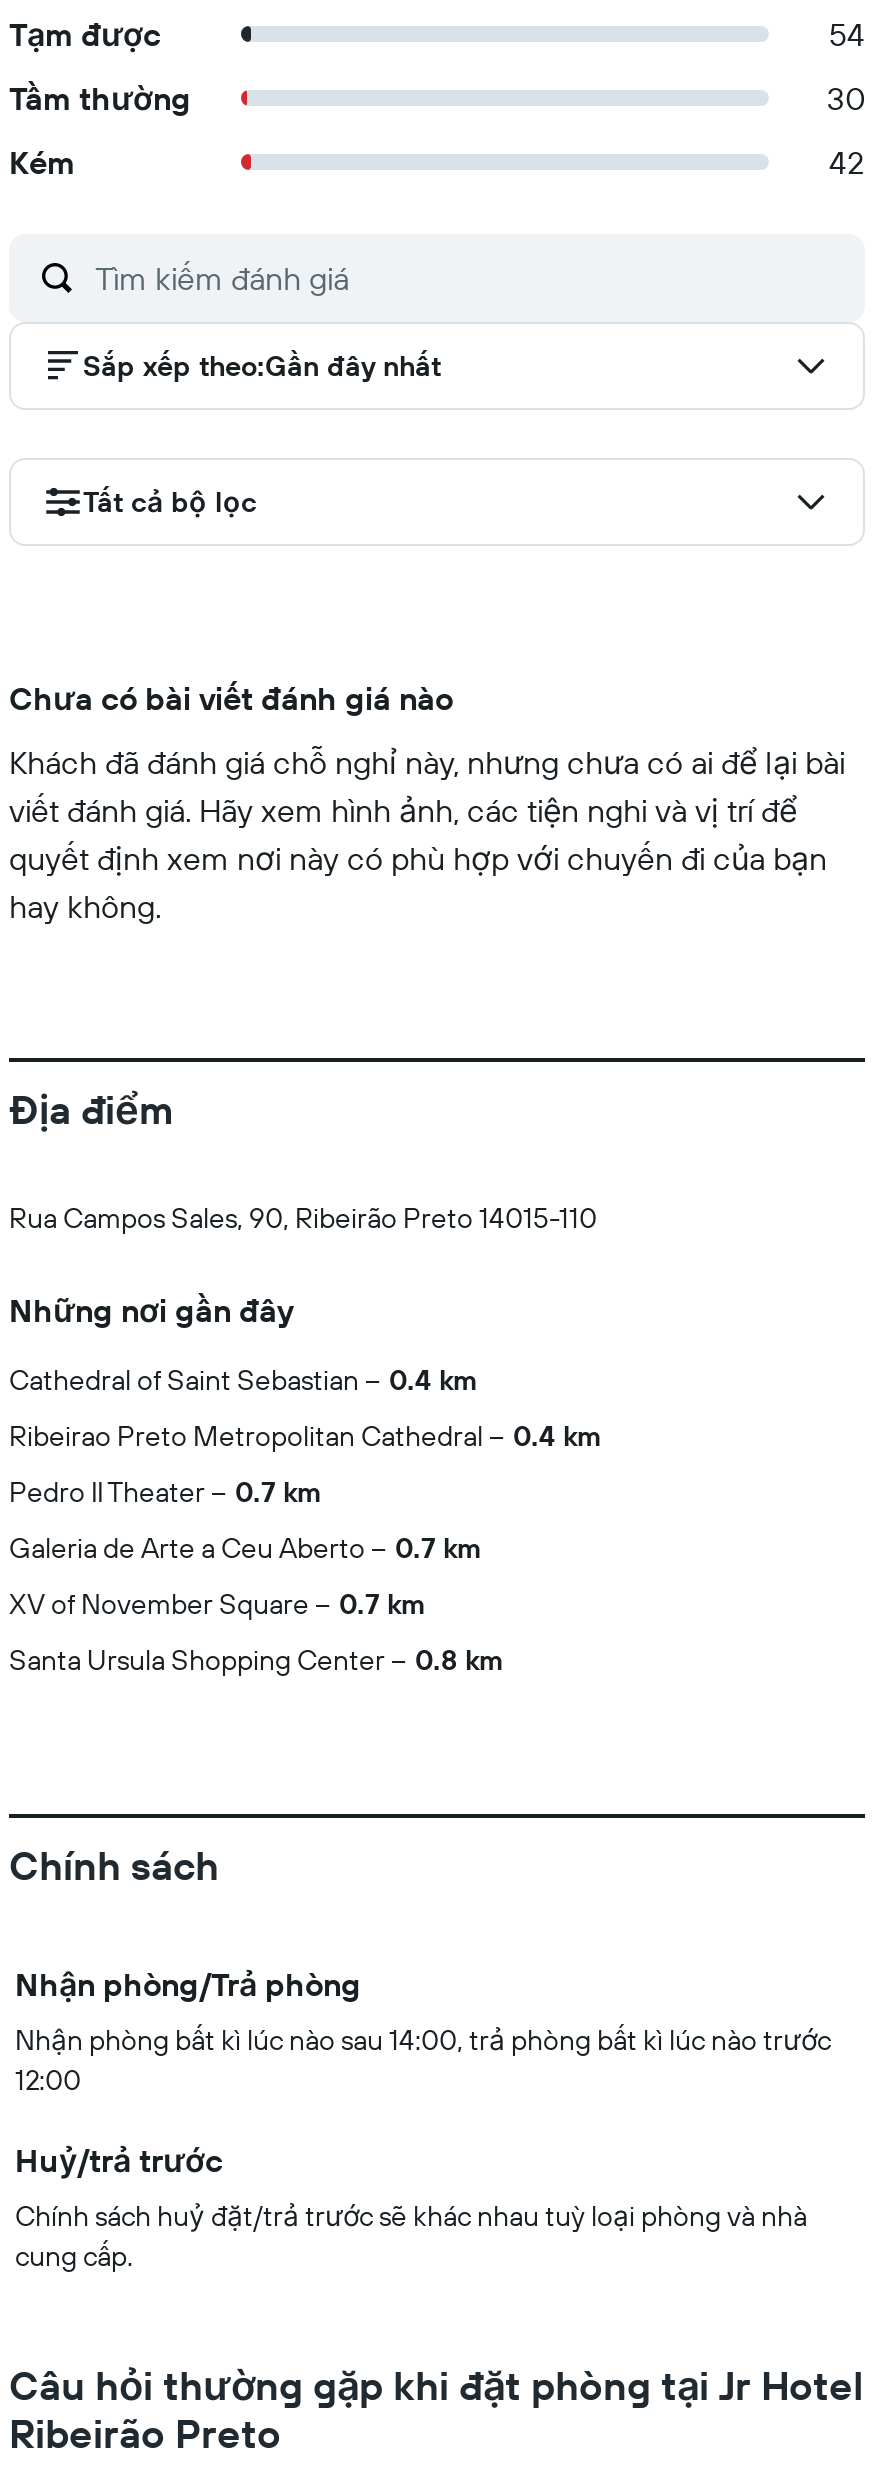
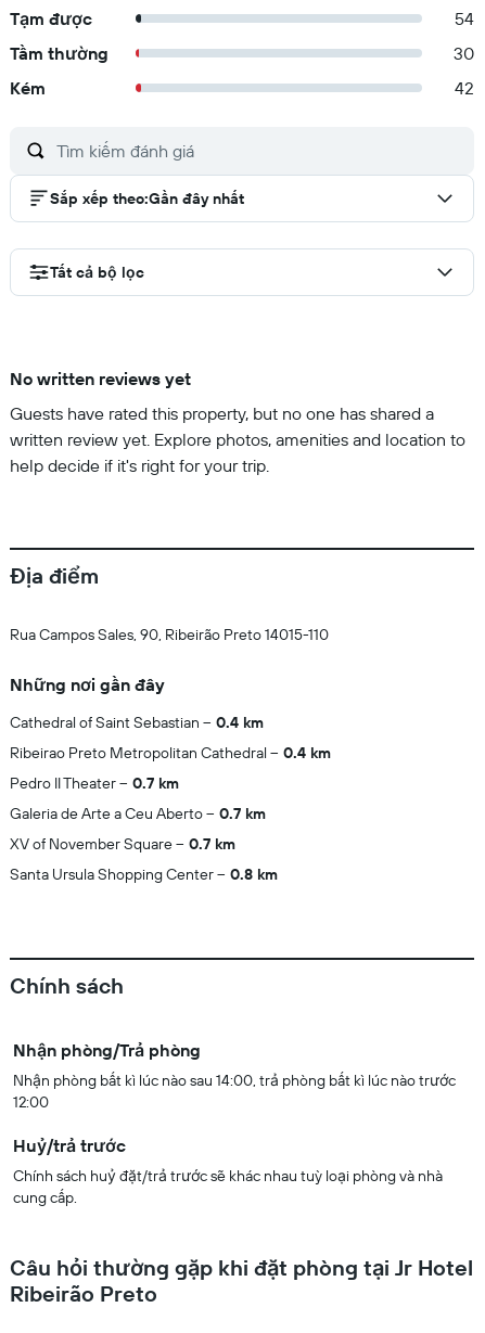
[9,678,453,718] Chưa có bài viết đánh giá nào -> [10,368,191,389] No written reviews yet
[9,742,845,926] Khách đã đánh giá chỗ nghỉ này, nhưng chưa có ai để lại bài | viết đánh giá. Hãy xem hình ảnh, các tiện nghi và vị trí để | quyết định xem nơi này có phù hợp với chuyến đi của bạn | hay không. -> [10,402,465,476] Guests have rated this property, but no one has shared a | written review yet. Explore photos, amenities and location to | help decide if it's right for your trip.

